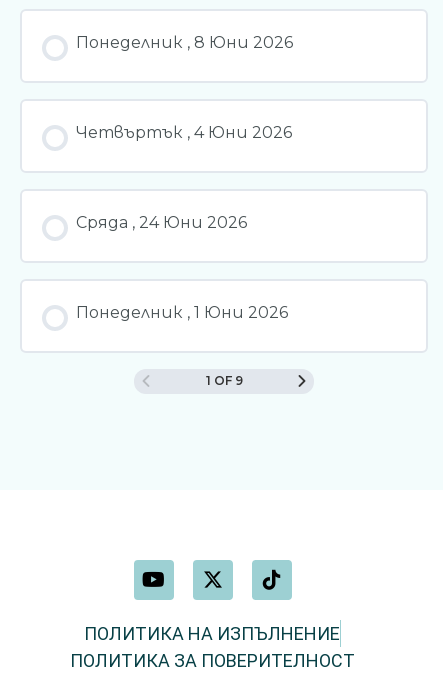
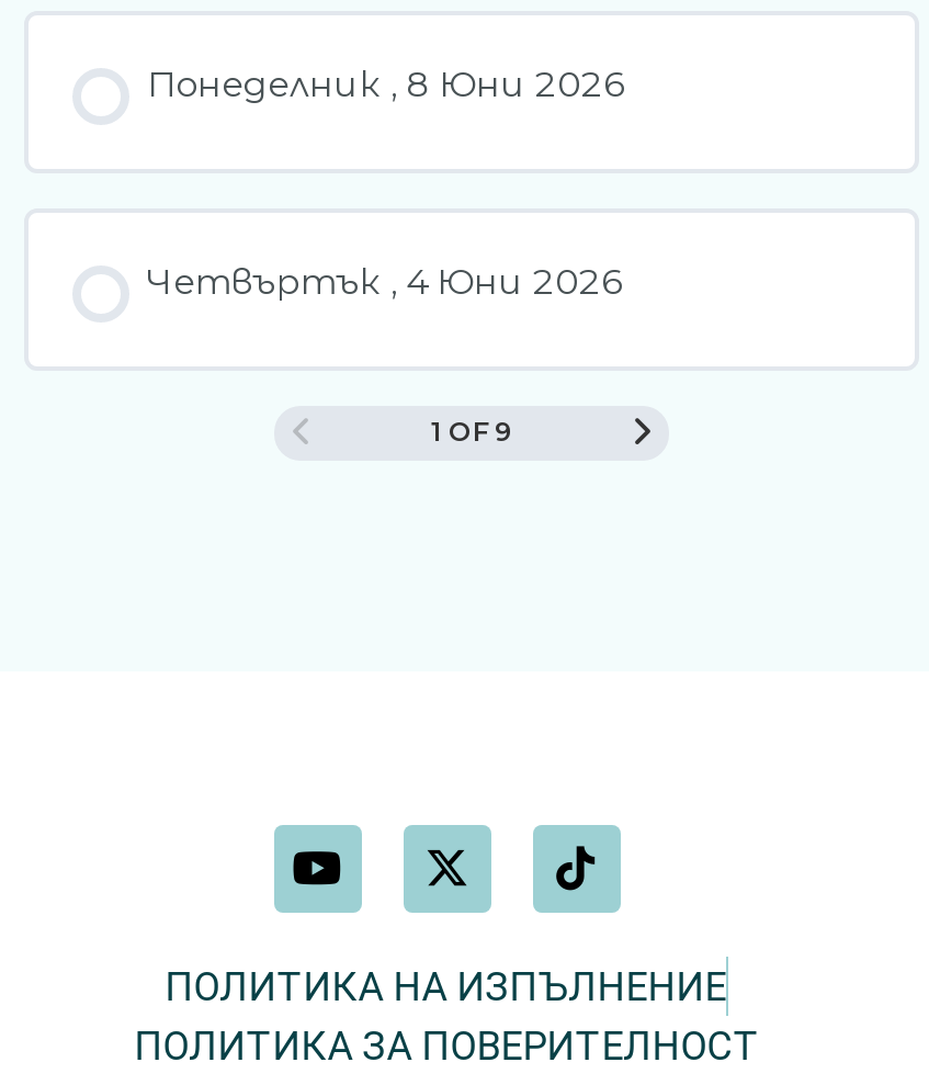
[76,213,247,232] Сряда , 24 Юни 2026 -> none
[76,303,288,322] Понеделник , 1 Юни 2026 -> none

